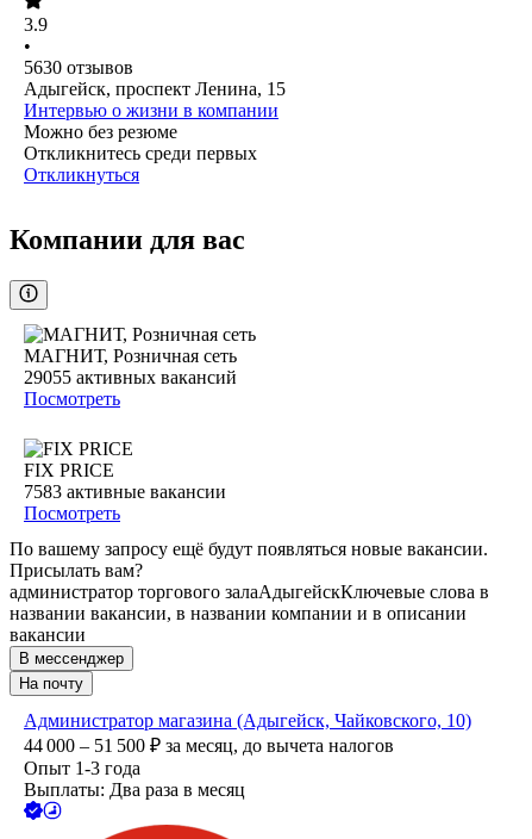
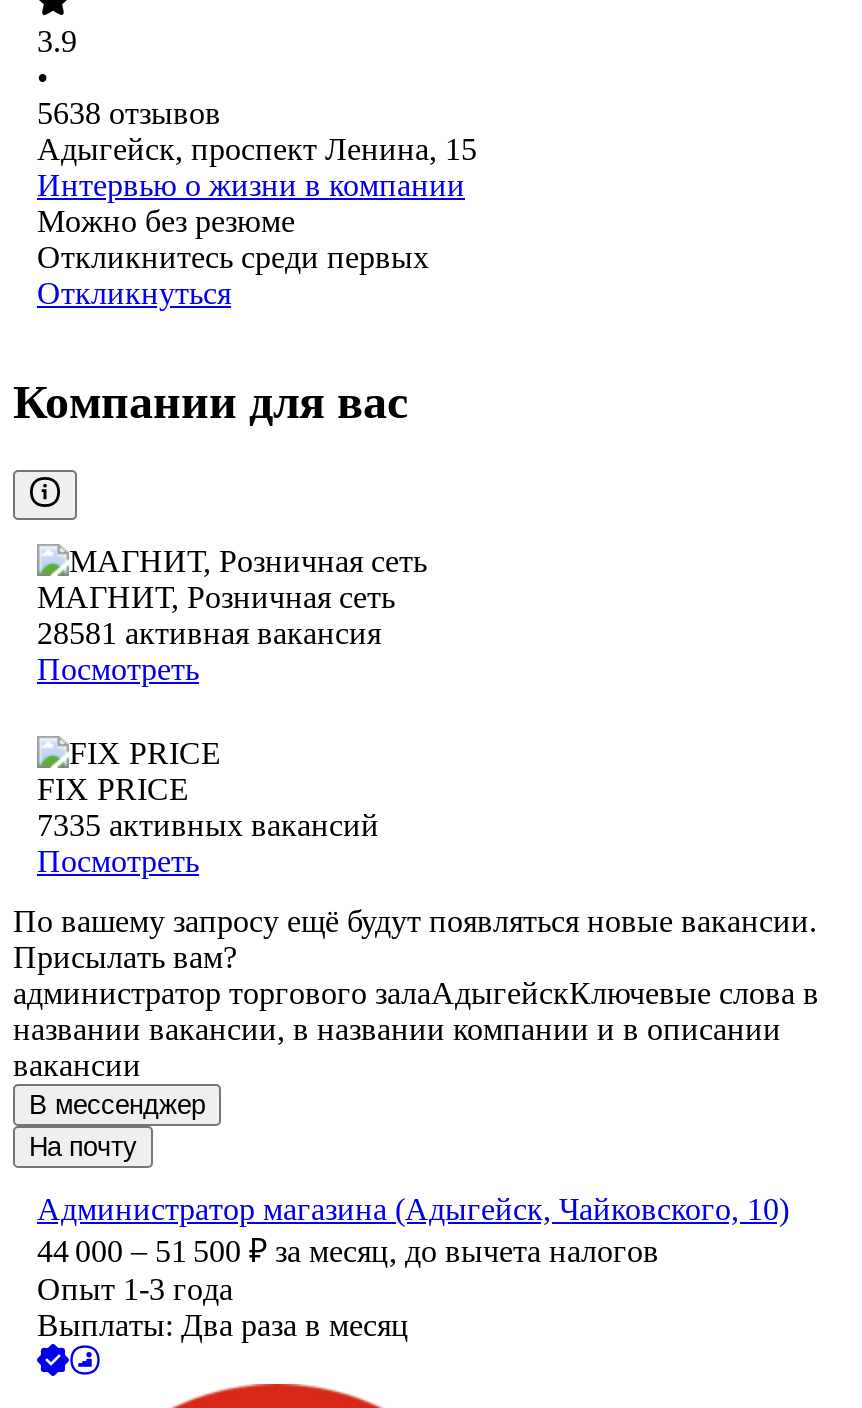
[24,58,133,78] 5630 отзывов -> [37,97,221,131] 5638 отзывов
[24,367,237,388] 29055 активных вакансий -> [37,617,381,651] 28581 активная вакансия
[24,482,226,502] 7583 активные вакансии -> [37,809,379,843] 7335 активных вакансий

